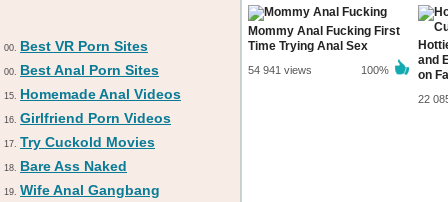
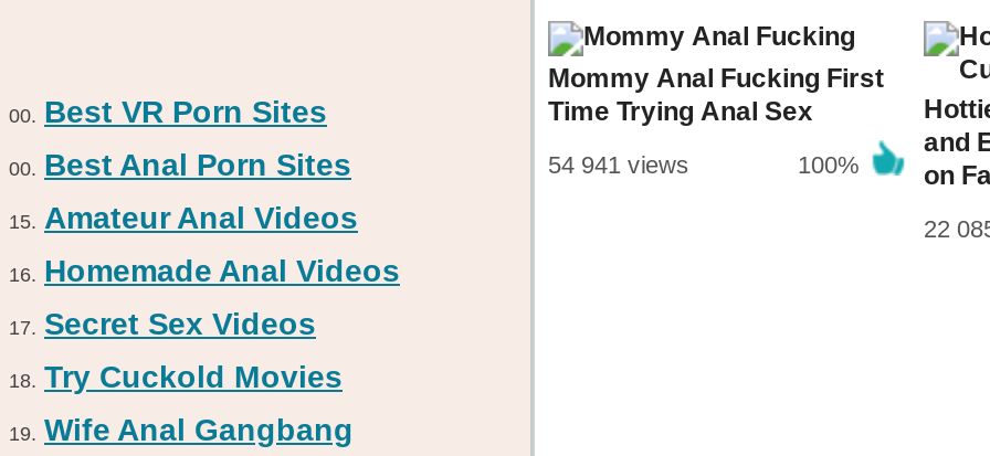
[4,86,181,102] 15. Homemade Anal Videos -> [9,200,358,235] 15. Amateur Anal Videos
[4,110,171,126] 16. Girlfriend Porn Videos -> [9,253,400,288] 16. Homemade Anal Videos
[4,134,155,150] 17. Try Cuckold Movies -> [9,306,316,341] 17. Secret Sex Videos
[4,158,127,174] 18. Bare Ass Naked -> [9,359,343,394] 18. Try Cuckold Movies

